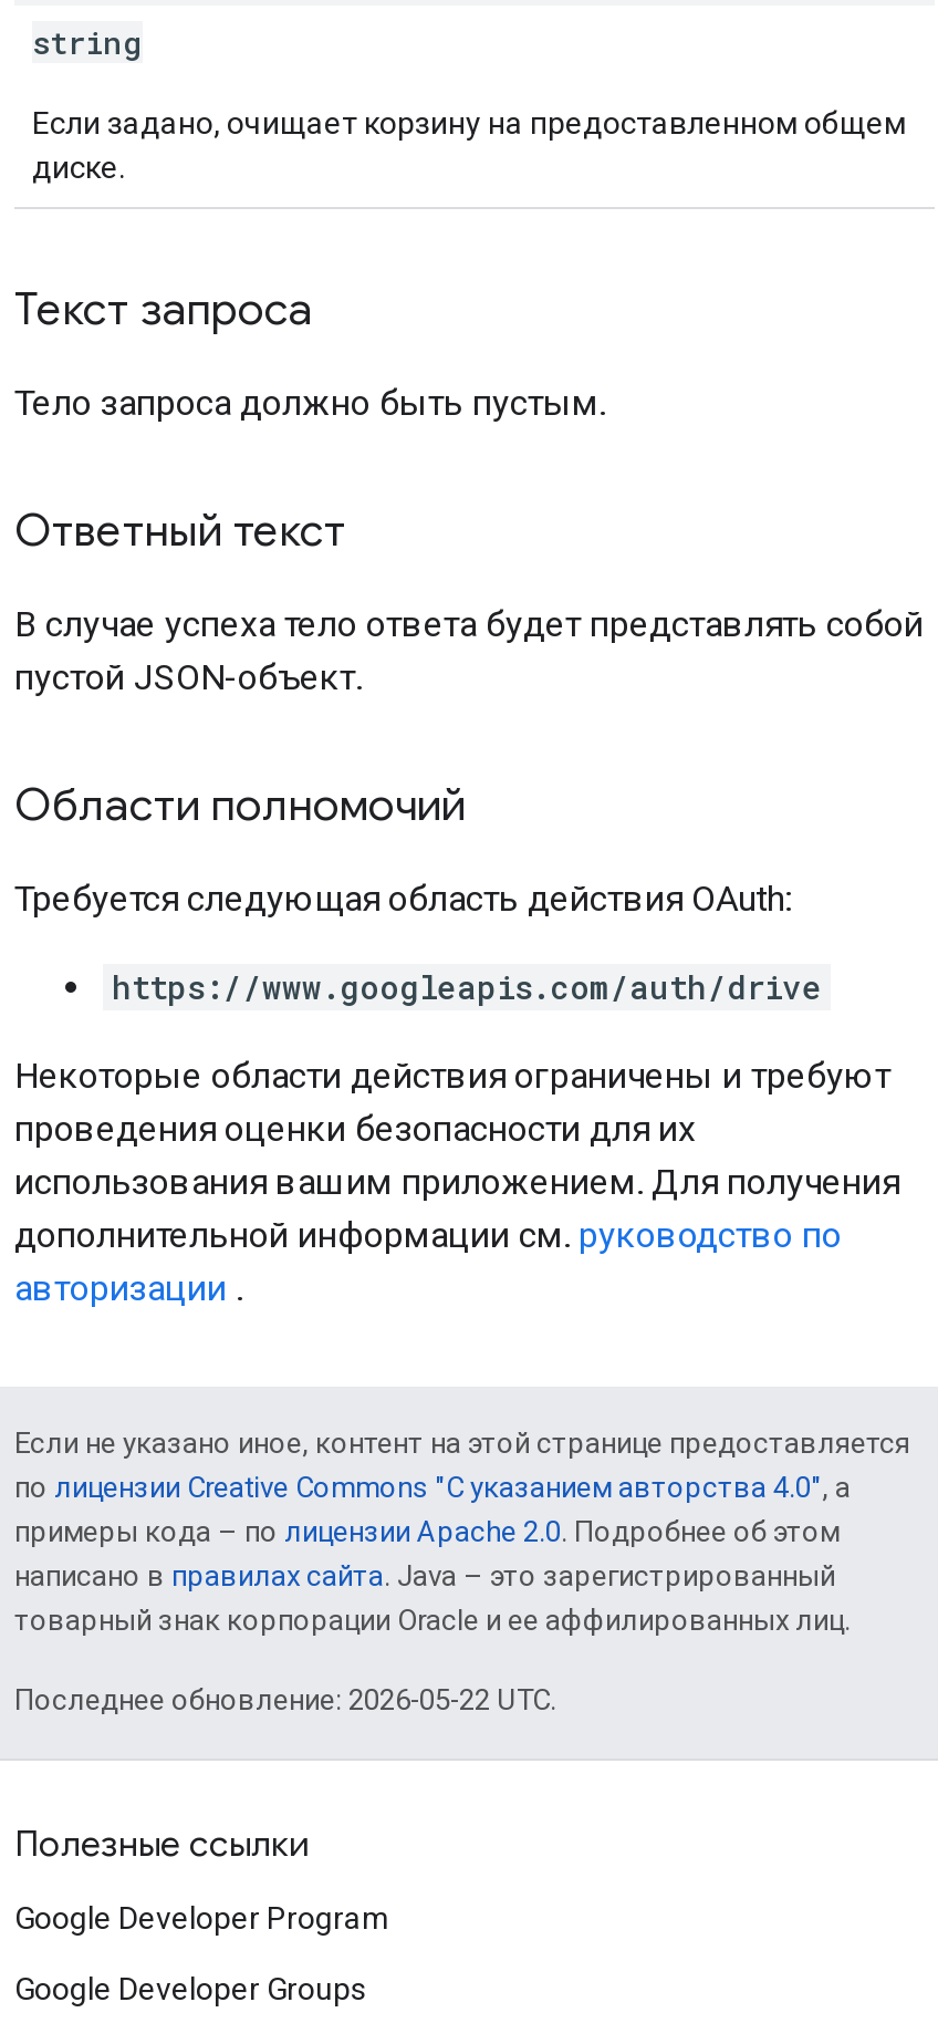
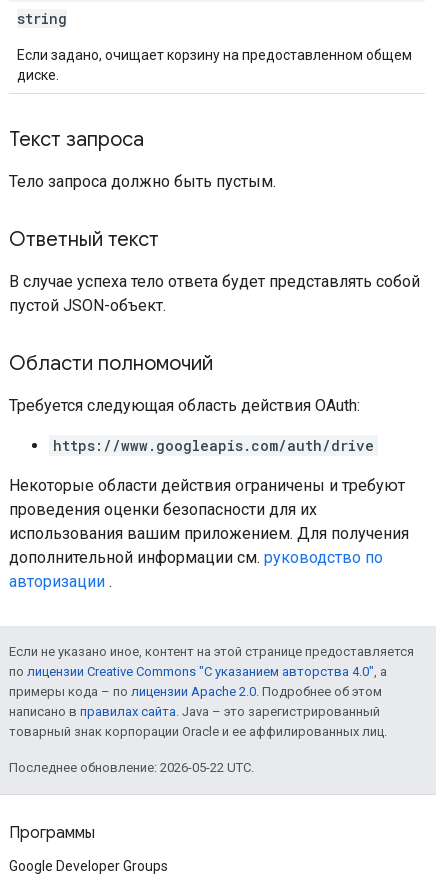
[14,1823,390,1936] Полезные ссылки | Google Developer Program -> [9,823,95,843] Программы

